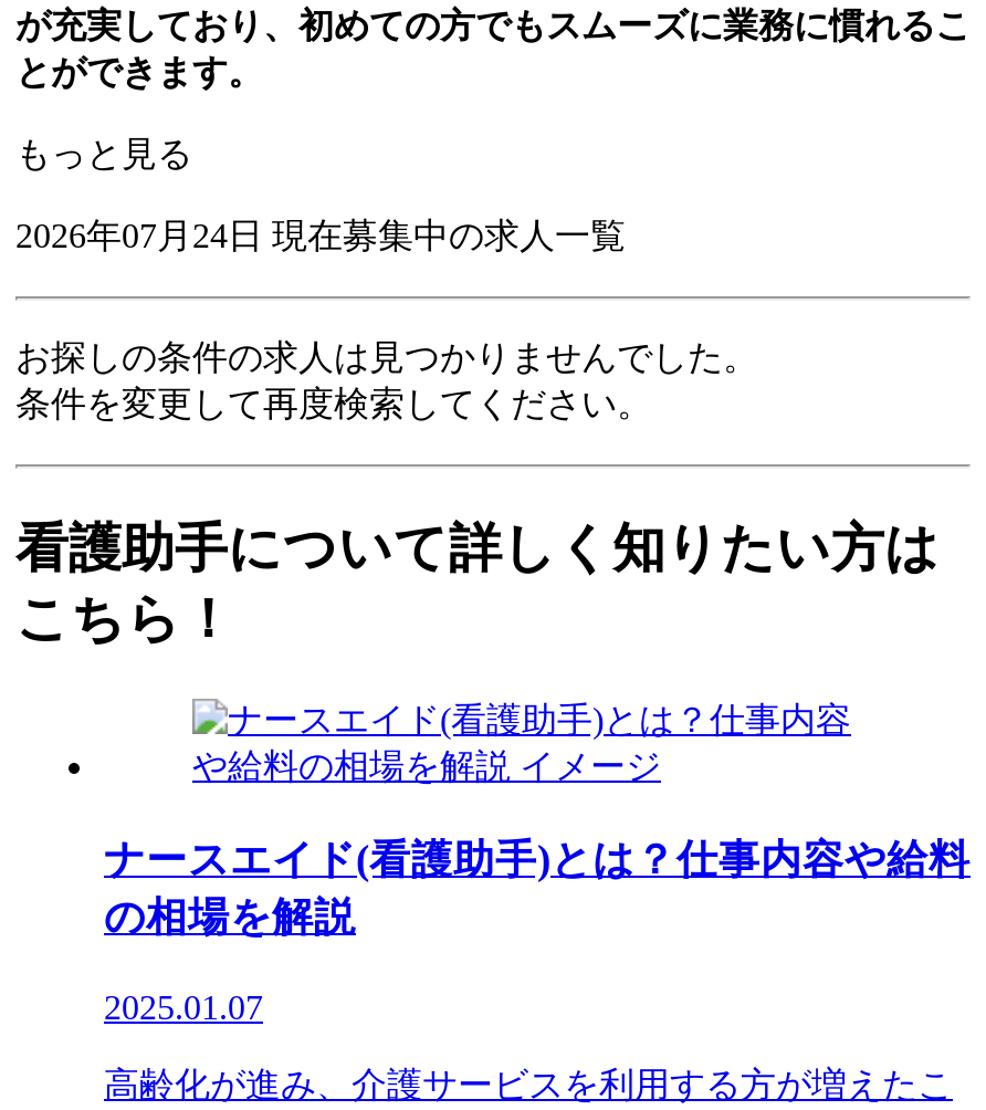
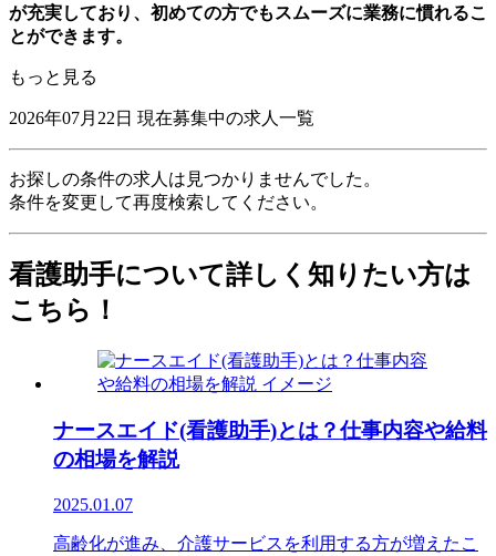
[15,216,626,254] 2026年07月24日 現在募集中の求人一覧 -> [9,108,314,127] 2026年07月22日 現在募集中の求人一覧

